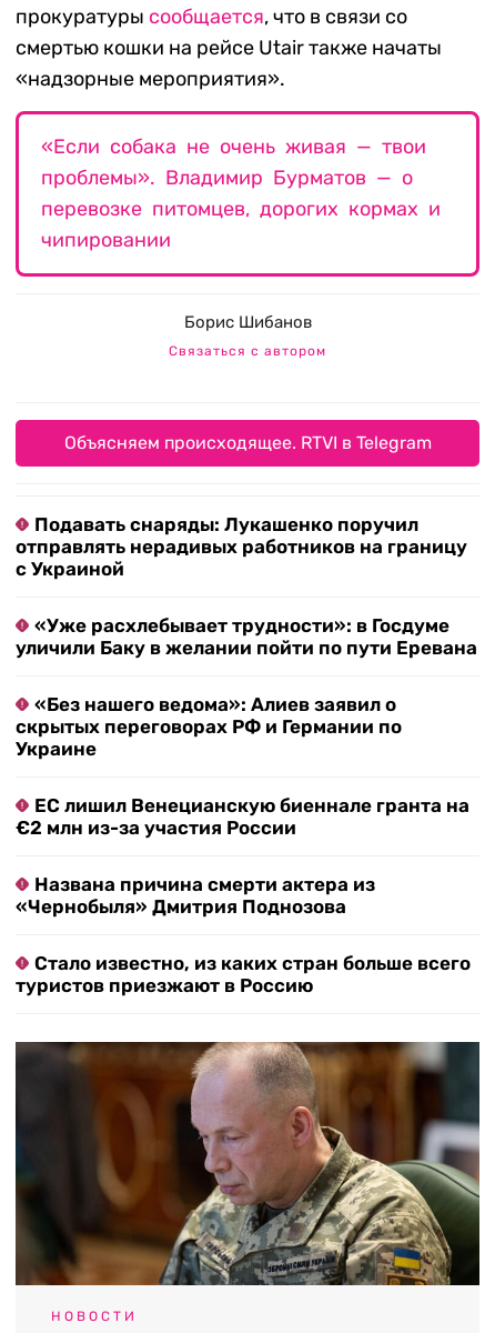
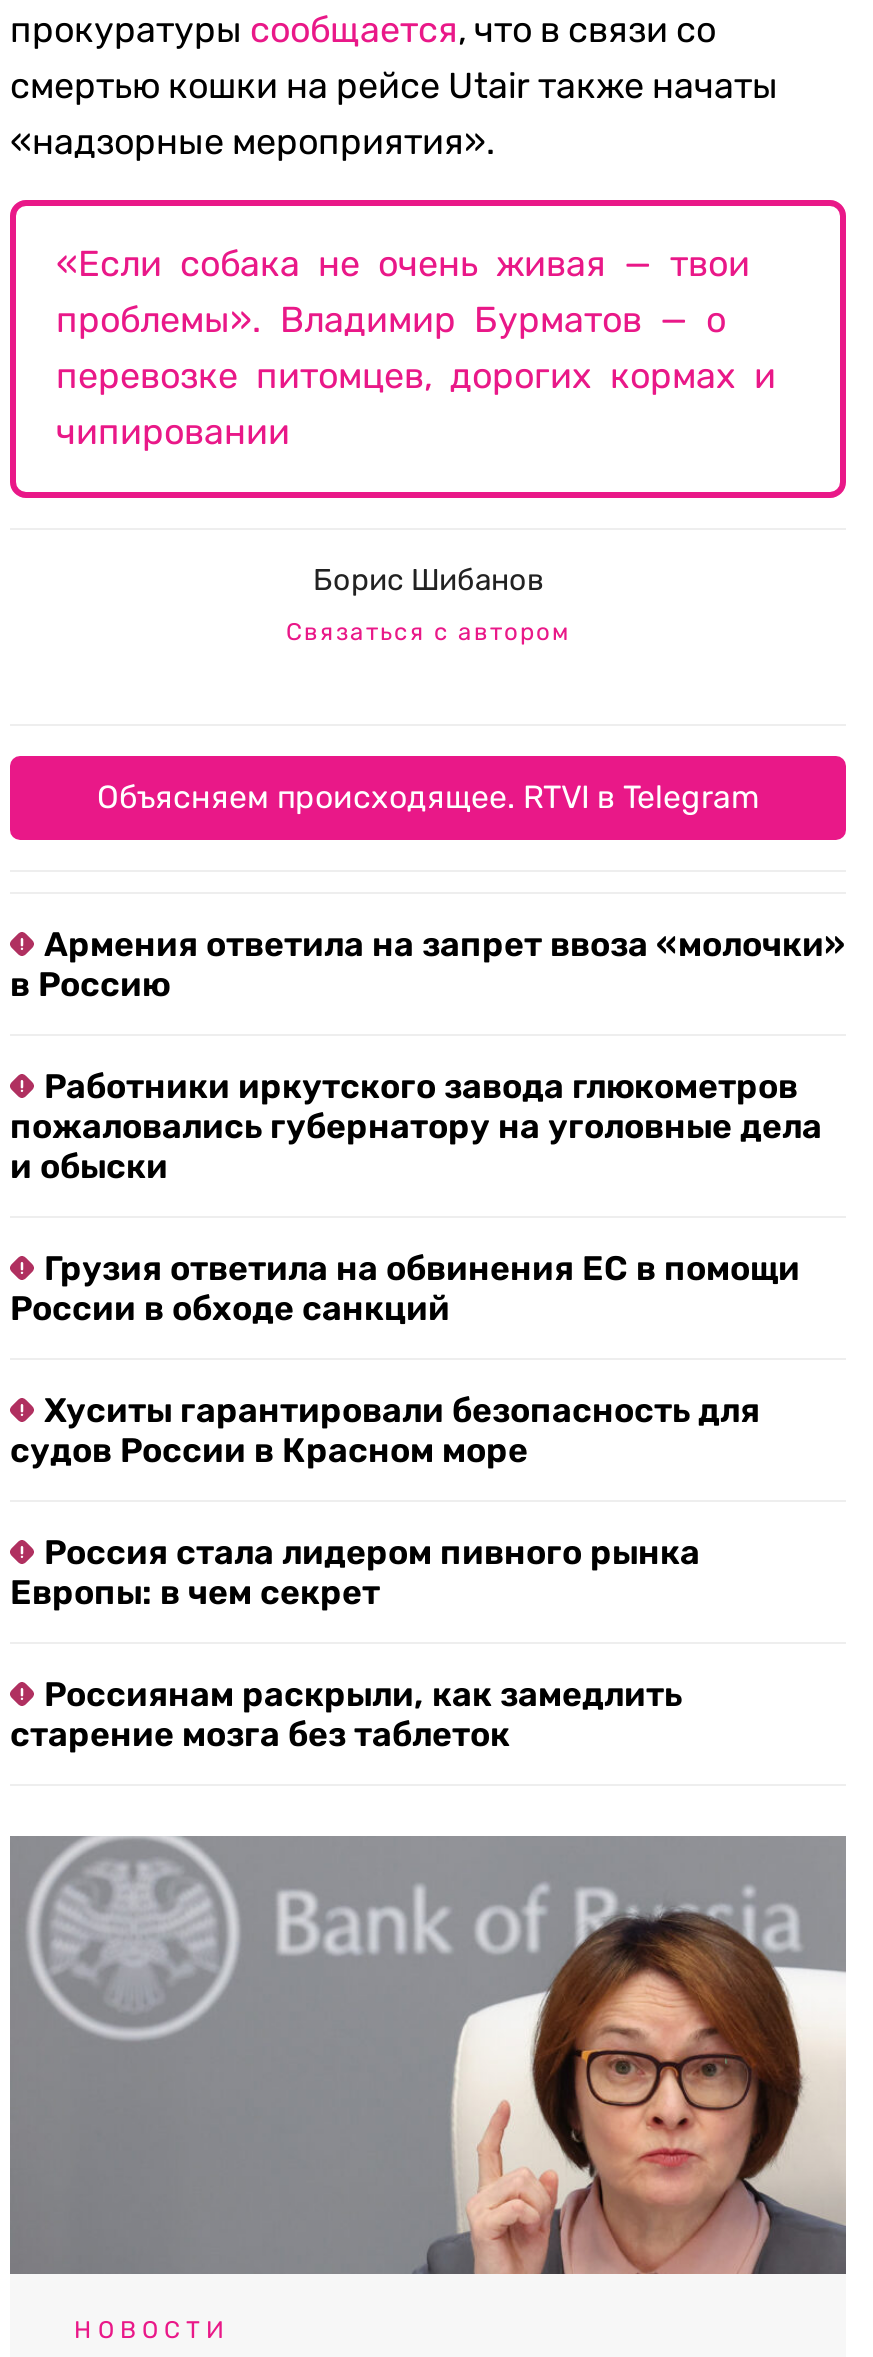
[16,513,467,580] Подавать снаряды: Лукашенко поручил | отправлять нерадивых работников на границу | с Украиной -> [10,924,846,1004] Армения ответила на запрет ввоза «молочки» | в Россию
[16,614,477,659] «Уже расхлебывает трудности»: в Госдуме | уличили Баку в желании пойти по пути Еревана -> [10,1066,822,1186] Работники иркутского завода глюкометров | пожаловались губернатору на уголовные дела | и обыски
[16,693,402,760] «Без нашего ведома»: Алиев заявил о | скрытых переговорах РФ и Германии по | Украине -> [10,1248,800,1328] Грузия ответила на обвинения ЕС в помощи | России в обходе санкций
[16,794,469,839] ЕС лишил Венецианскую биеннале гранта на | €2 млн из-за участия России -> [10,1390,760,1470] Хуситы гарантировали безопасность для | судов России в Красном море
[16,873,375,918] Названа причина смерти актера из | «Чернобыля» Дмитрия Поднозова -> [10,1532,700,1612] Россия стала лидером пивного рынка | Европы: в чем секрет
[16,952,471,997] Стало известно, из каких стран больше всего | туристов приезжают в Россию -> [10,1674,682,1754] Россиянам раскрыли, как замедлить | старение мозга без таблеток
[16,1041,481,1286] [image] -> [10,1836,848,2276] [image]

